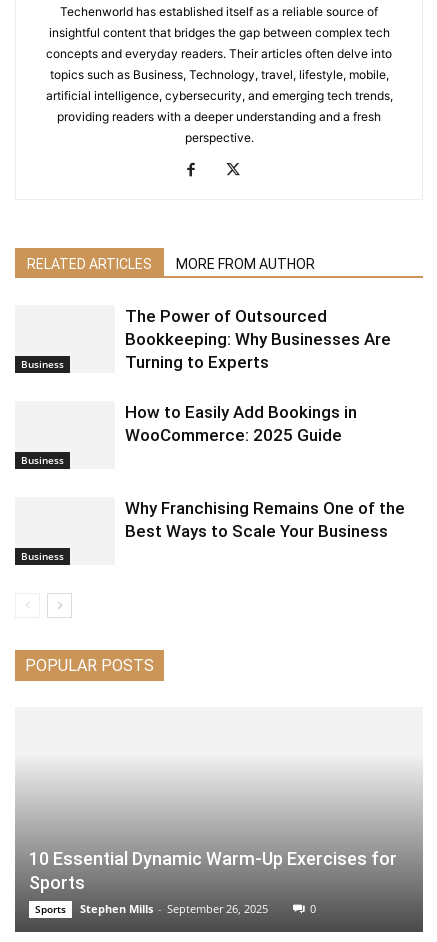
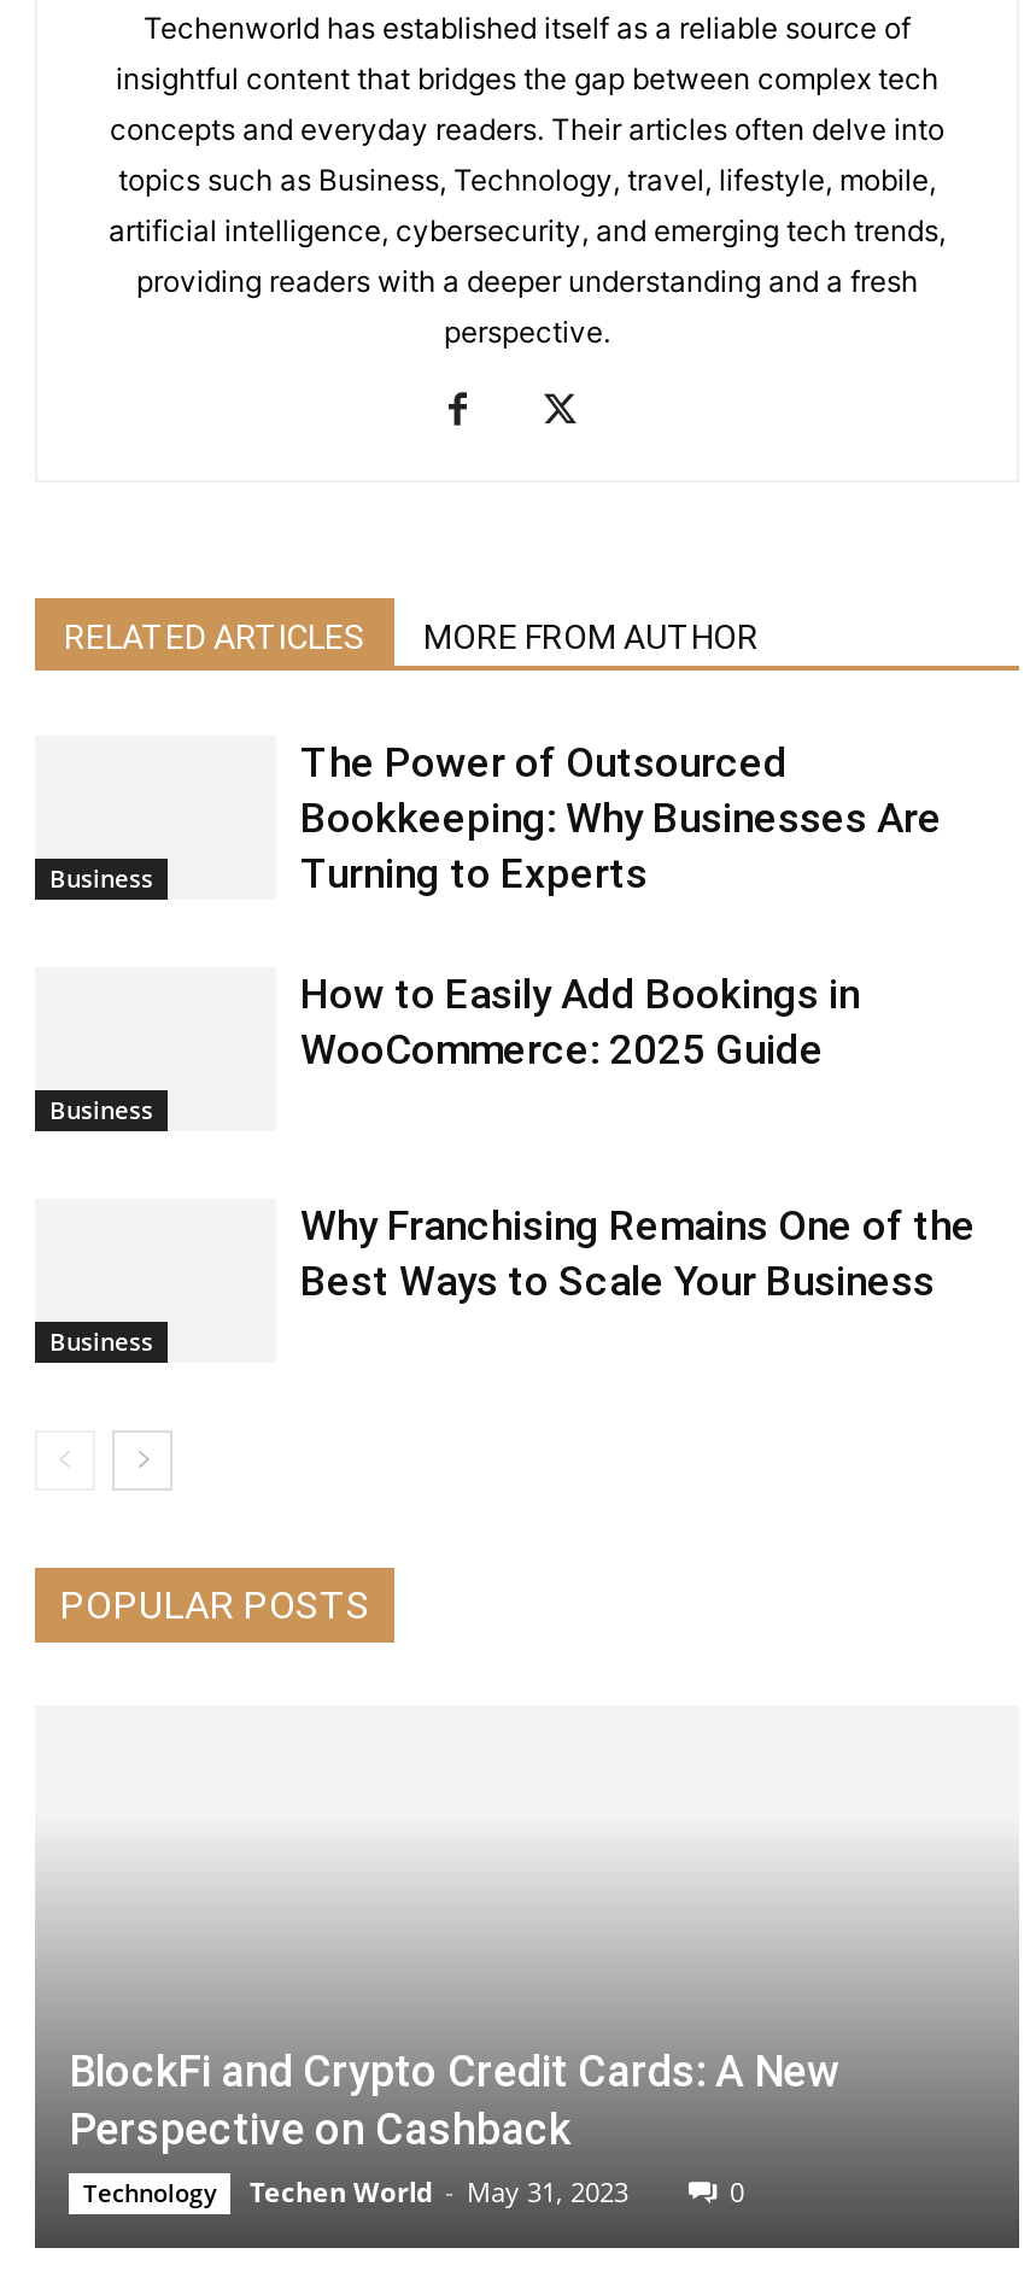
[29,848,397,916] 10 Essential Dynamic Warm-Up Exercises for | Sports | Sports | Stephen Mills - September 26, 2025 -> [69,2046,838,2210] BlockFi and Crypto Credit Cards: A New | Perspective on Cashback | Technology | Techen World - May 31, 2023

